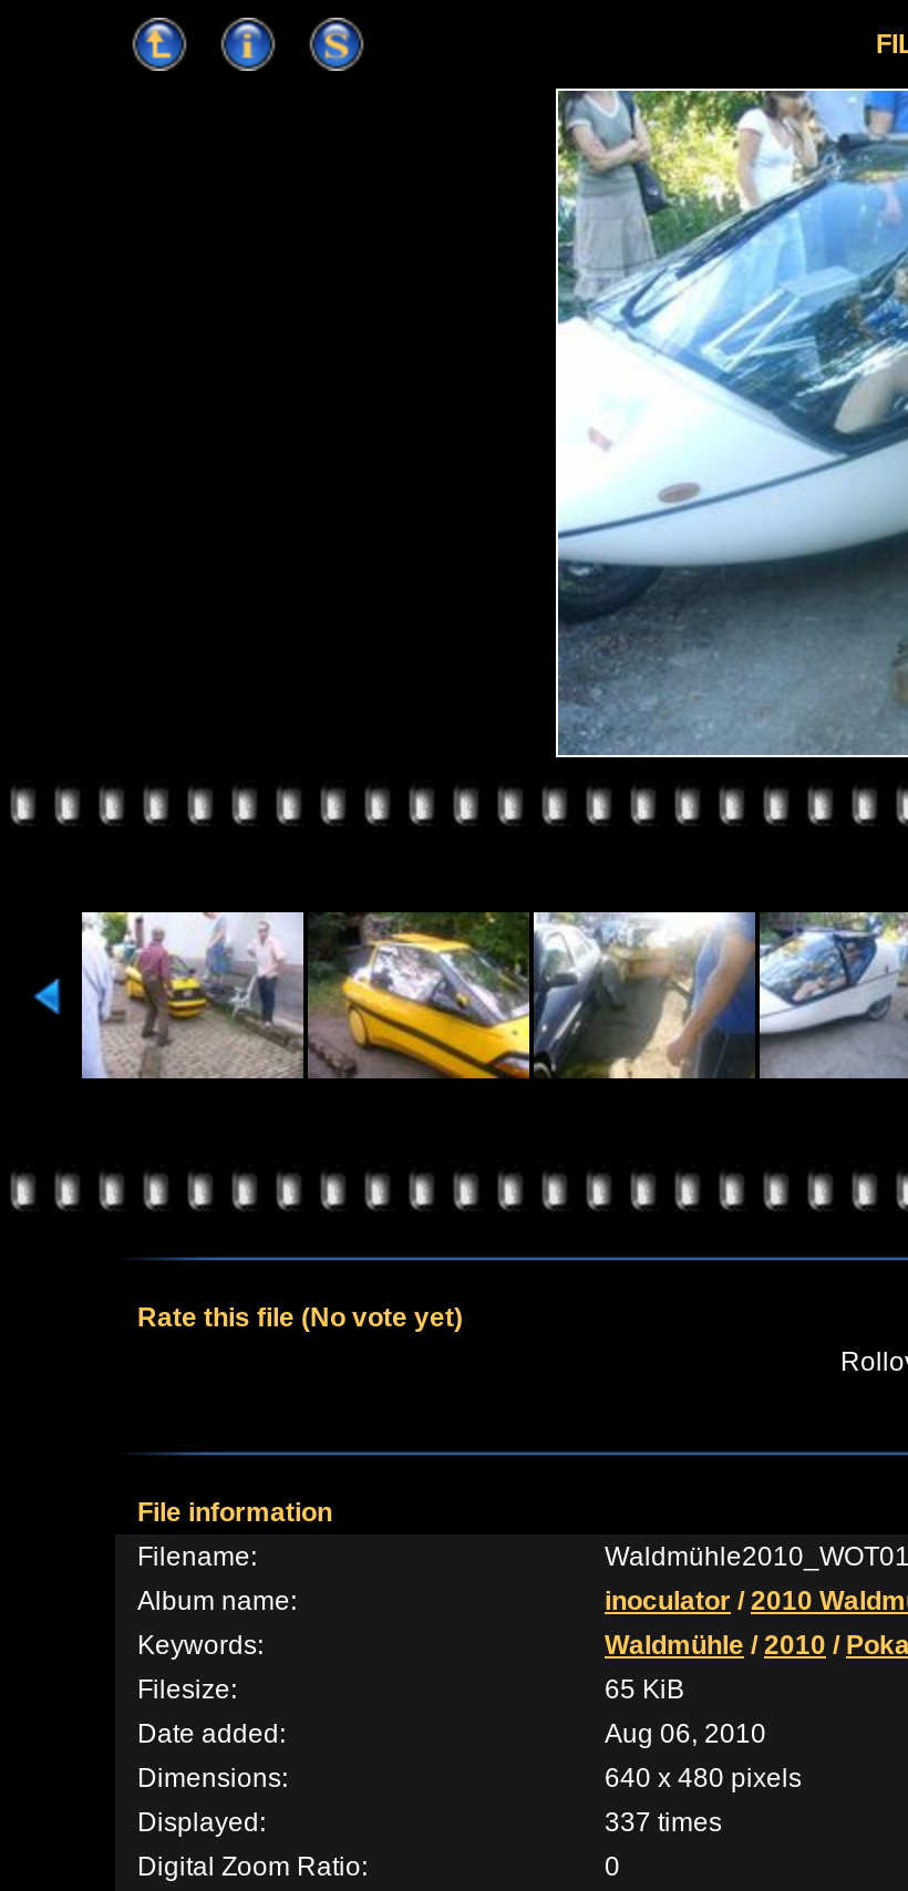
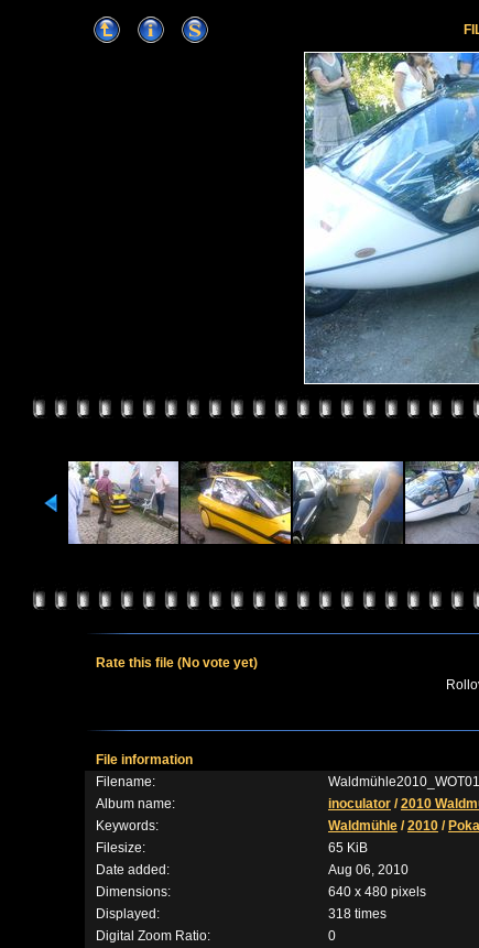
[605,1807,722,1838] 337 times -> [328,906,387,922] 318 times

